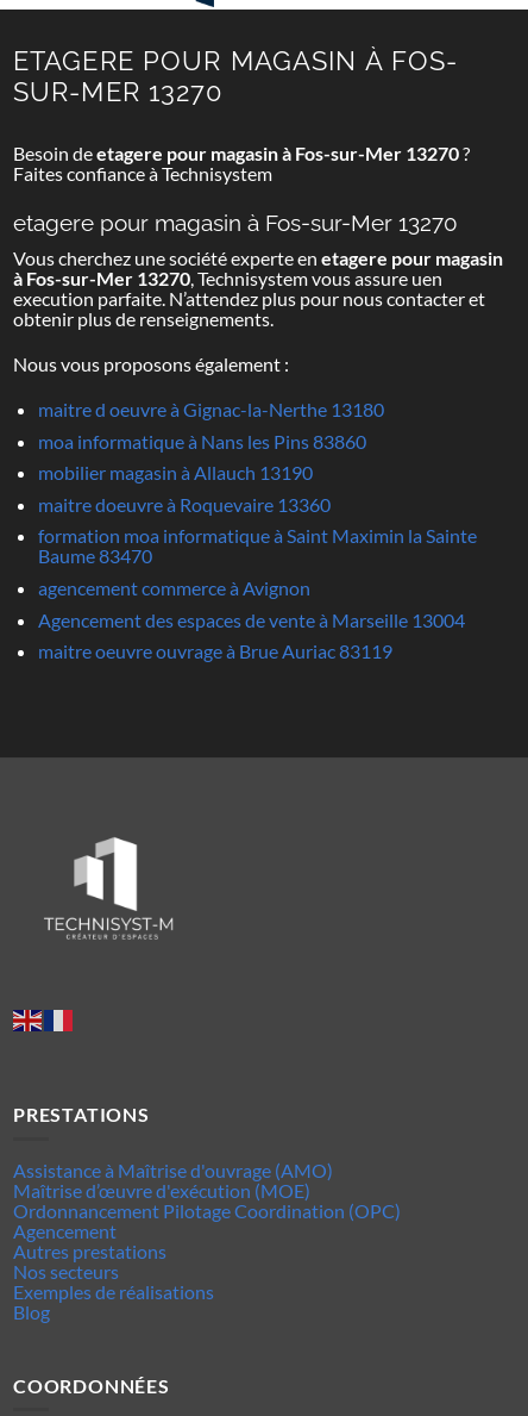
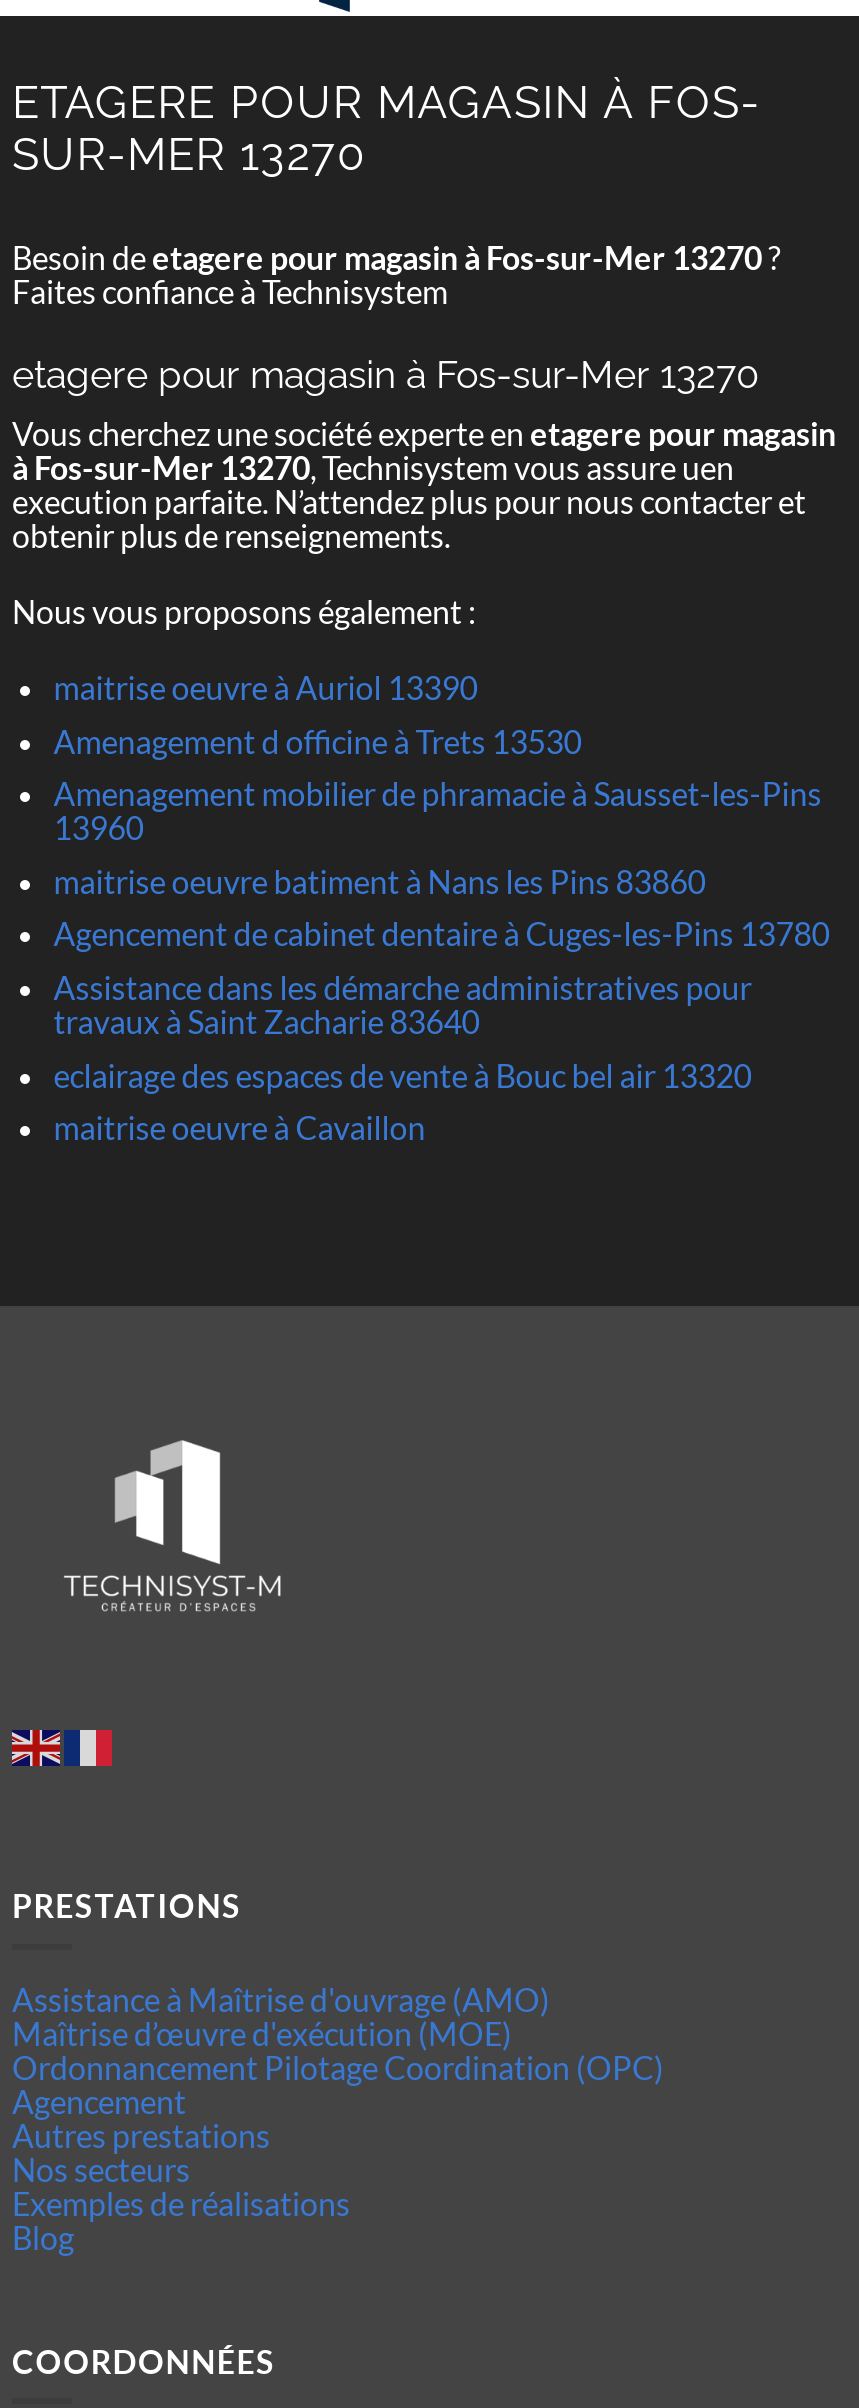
[38,398,477,662] maitre d oeuvre à Gignac-la-Nerthe 13180 | moa informatique à Nans les Pins 83860 | mobilier magasin à Allauch 13190 | maitre doeuvre à Roquevaire 13360 | formation moa informatique à Saint Maximin la Sainte | Baume 83470 | agencement commerce à Avignon | Agencement des espaces de vente à Marseille 13004 | maitre oeuvre ouvrage à Brue Auriac 83119 -> [54,668,830,1146] maitrise oeuvre à Auriol 13390 | Amenagement d officine à Trets 13530 | Amenagement mobilier de phramacie à Sausset-les-Pins | 13960 | maitrise oeuvre batiment à Nans les Pins 83860 | Agencement de cabinet dentaire à Cuges-les-Pins 13780 | Assistance dans les démarche administratives pour | travaux à Saint Zacharie 83640 | eclairage des espaces de vente à Bouc bel air 13320 | maitrise oeuvre à Cavaillon

